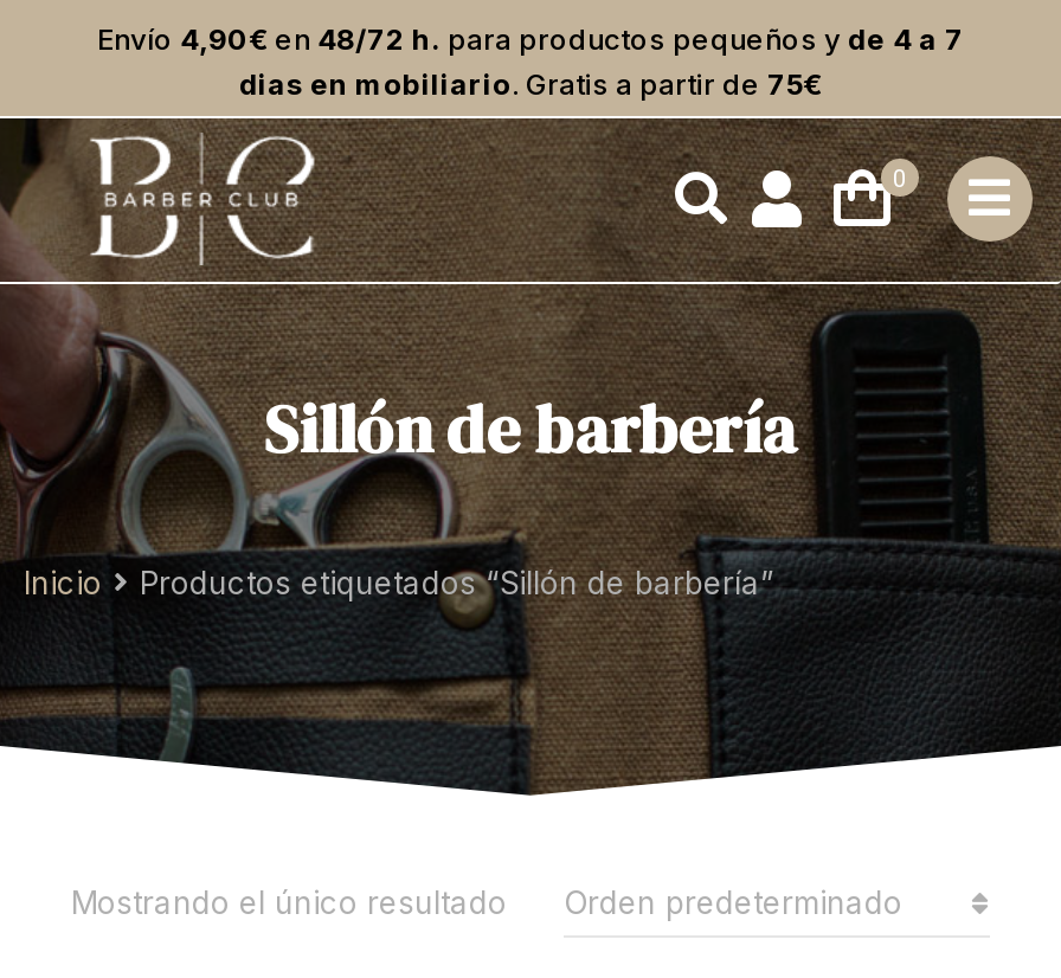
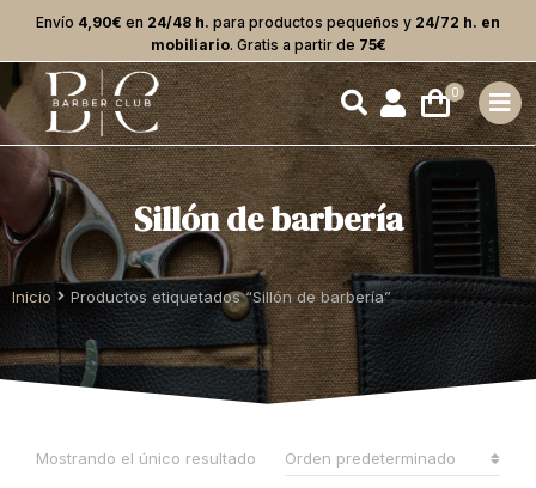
[97,21,964,102] Envío 4,90€en 48/72 h. para productos pequeños y de 4 a 7 | dias en mobiliario. Gratis a partir de 75€ -> [36,13,500,54] Envío 4,90€en 24/48 h. para productos pequeños y 24/72 h. en | mobiliario. Gratis a partir de 75€

